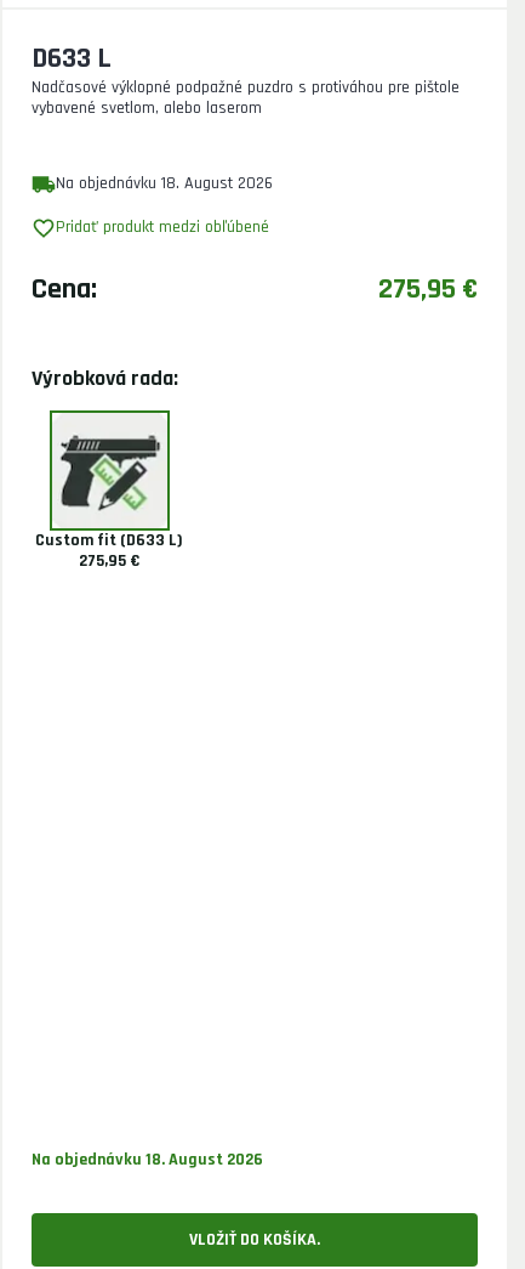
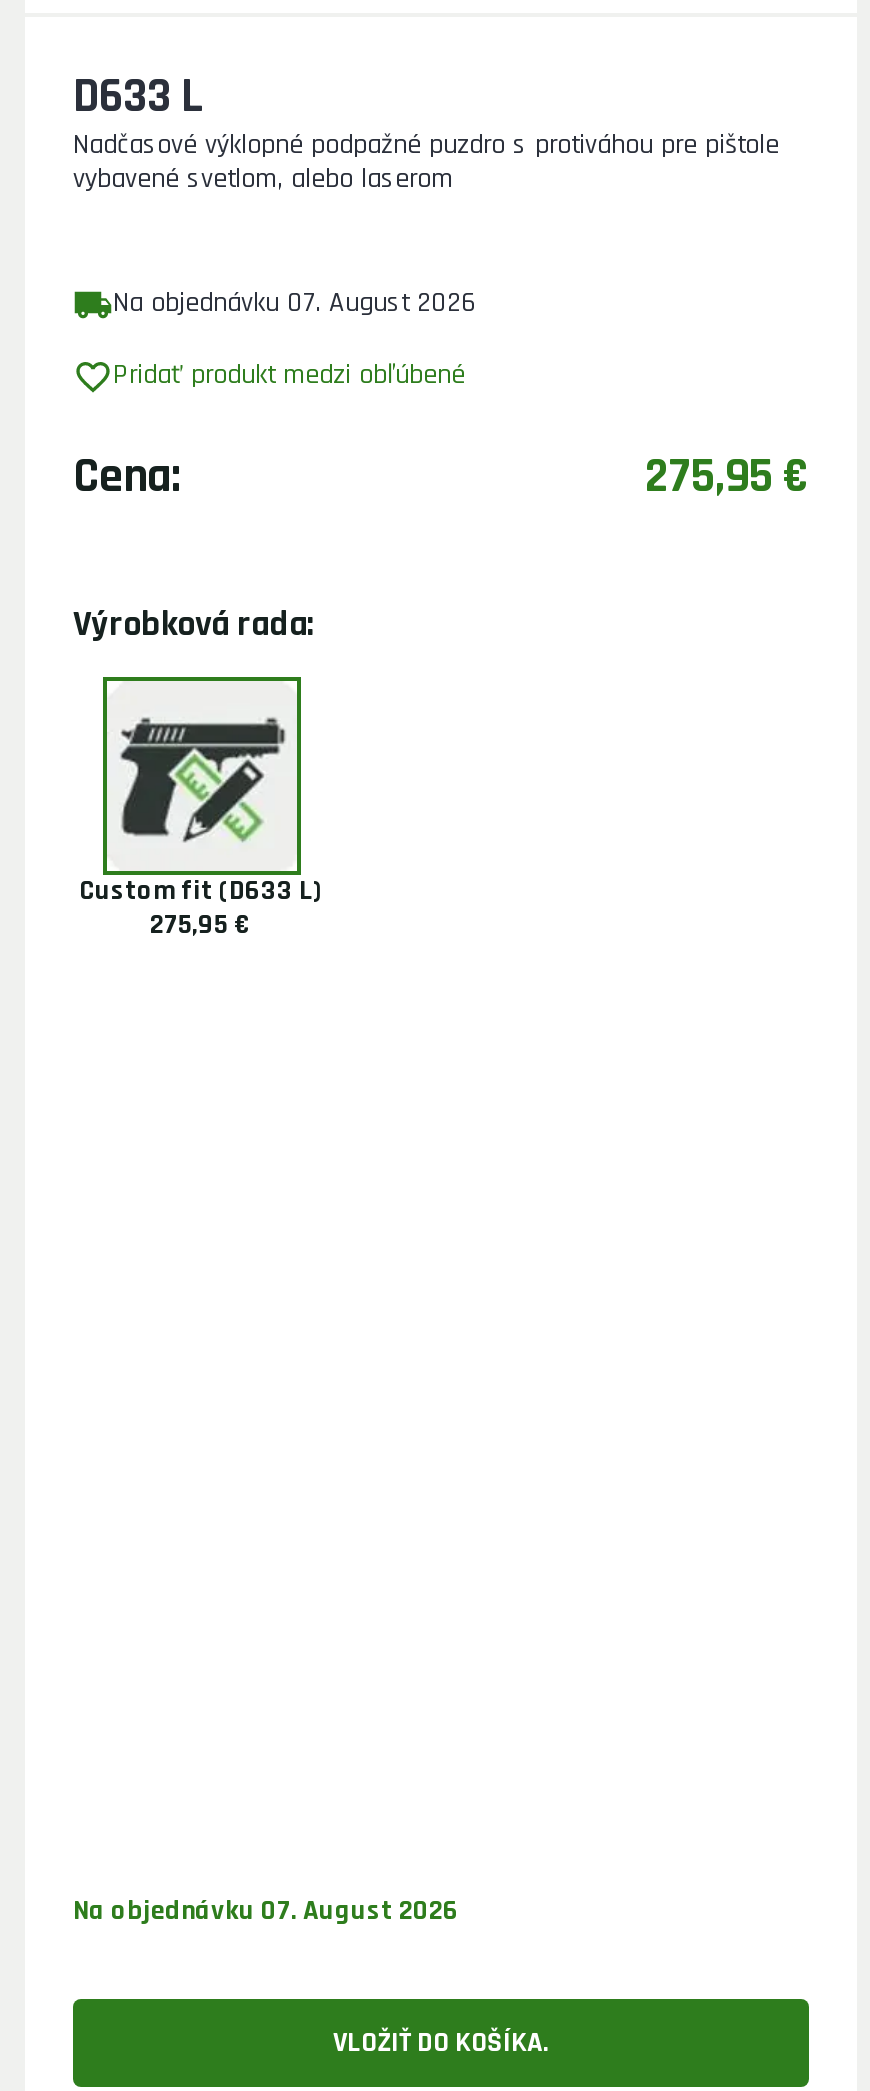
[56,173,273,195] Na objednávku 18. August 2026 -> [113,285,475,321] Na objednávku 07. August 2026
[32,1148,263,1170] Na objednávku 18. August 2026 -> [73,1892,459,1928] Na objednávku 07. August 2026

